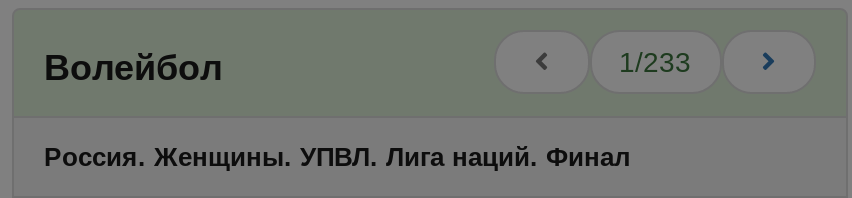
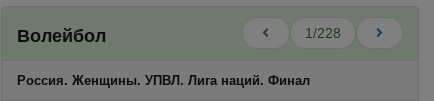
[619,46,691,78] 1/233 -> [304,25,340,41] 1/228

